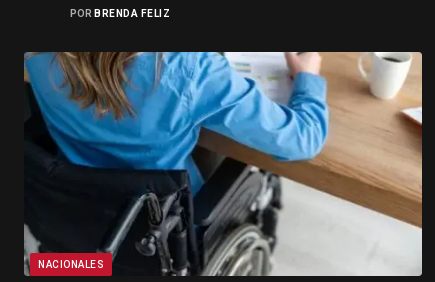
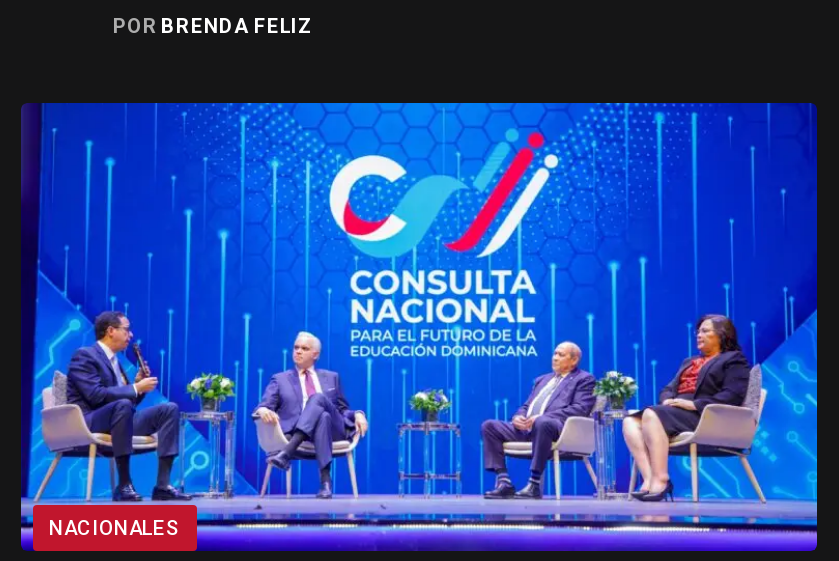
[23,51,423,277] [image] -> [19,100,819,552] [image]

